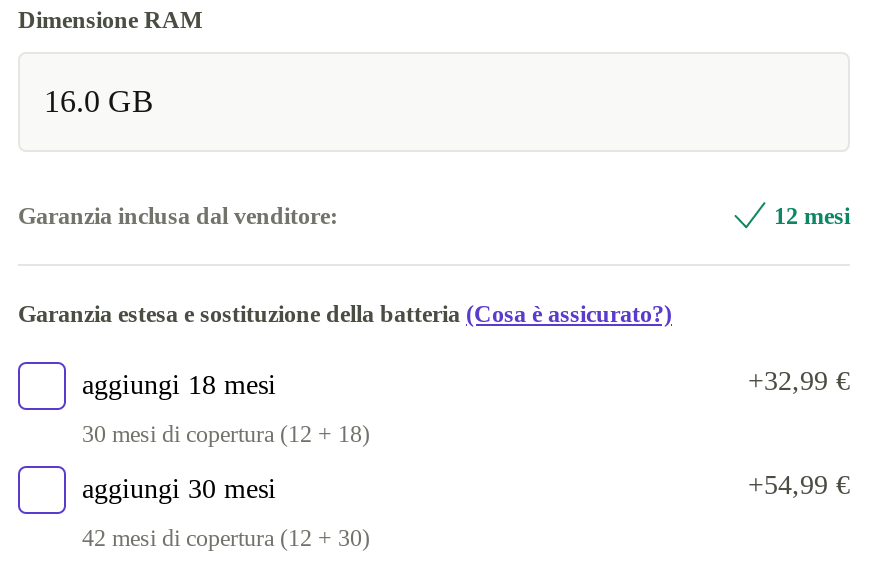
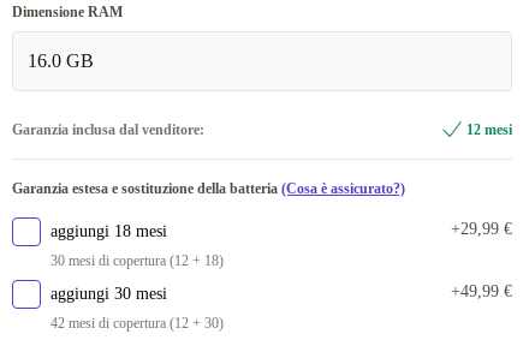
[748,366,850,396] +32,99 € -> [451,220,512,238] +29,99 €
[748,470,850,500] +54,99 € -> [451,282,512,300] +49,99 €

